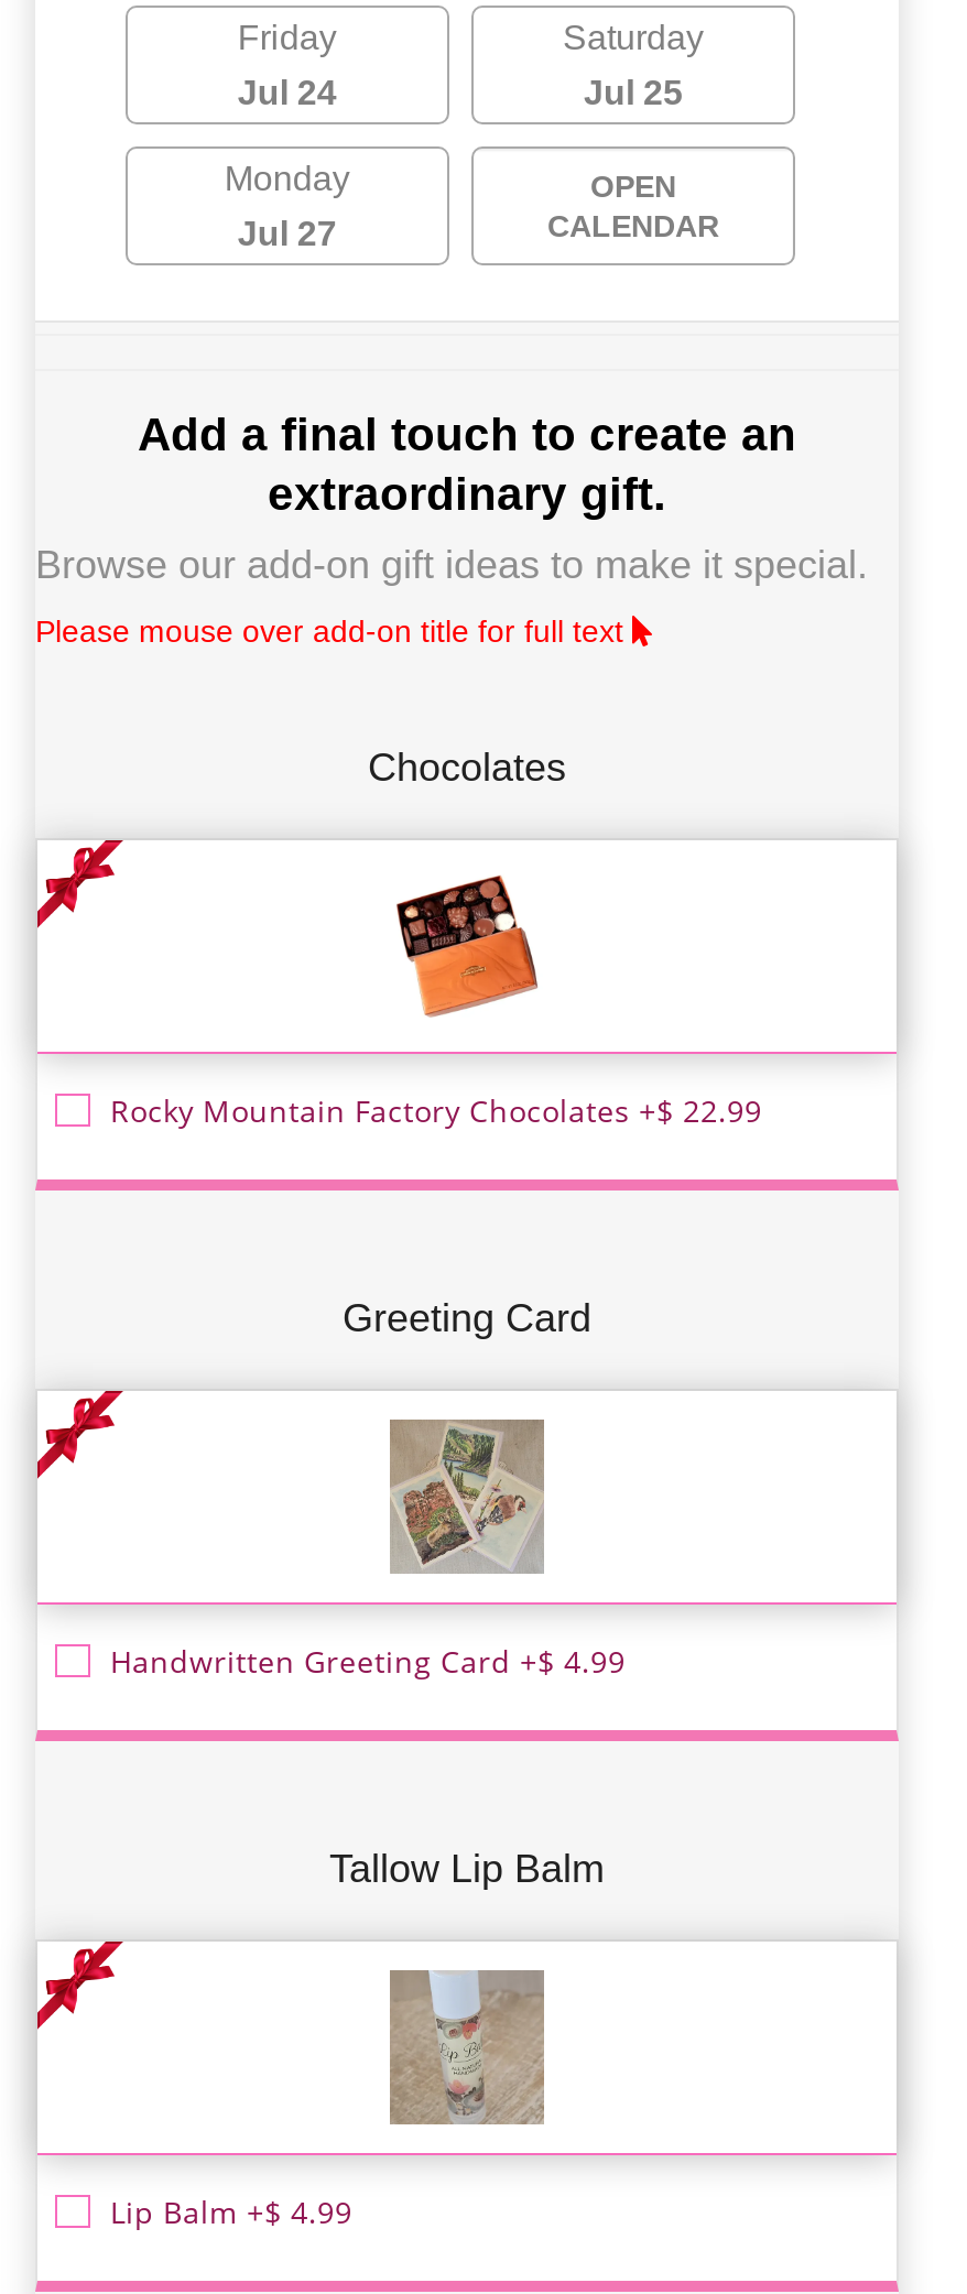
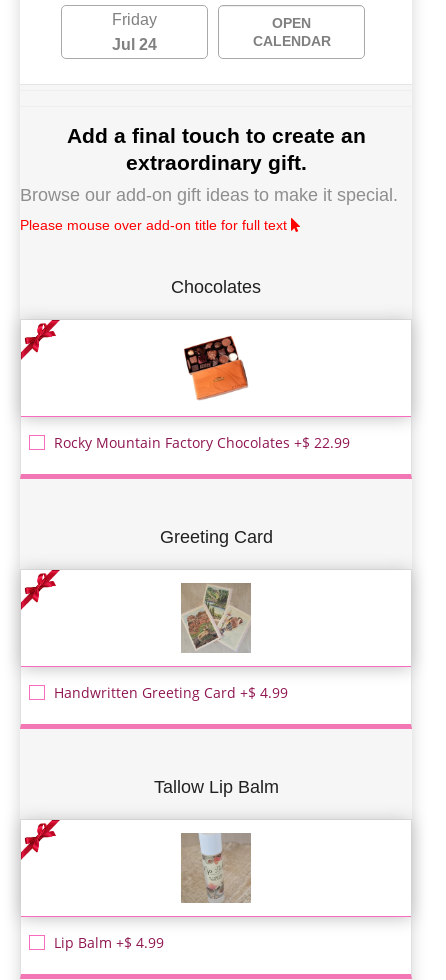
[224,19,704,252] Saturday | Jul 25 | Monday | Jul 27 -> none

